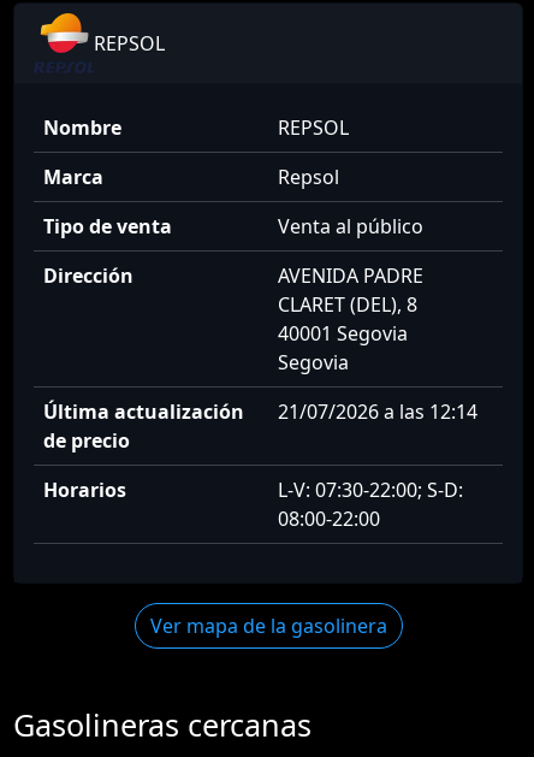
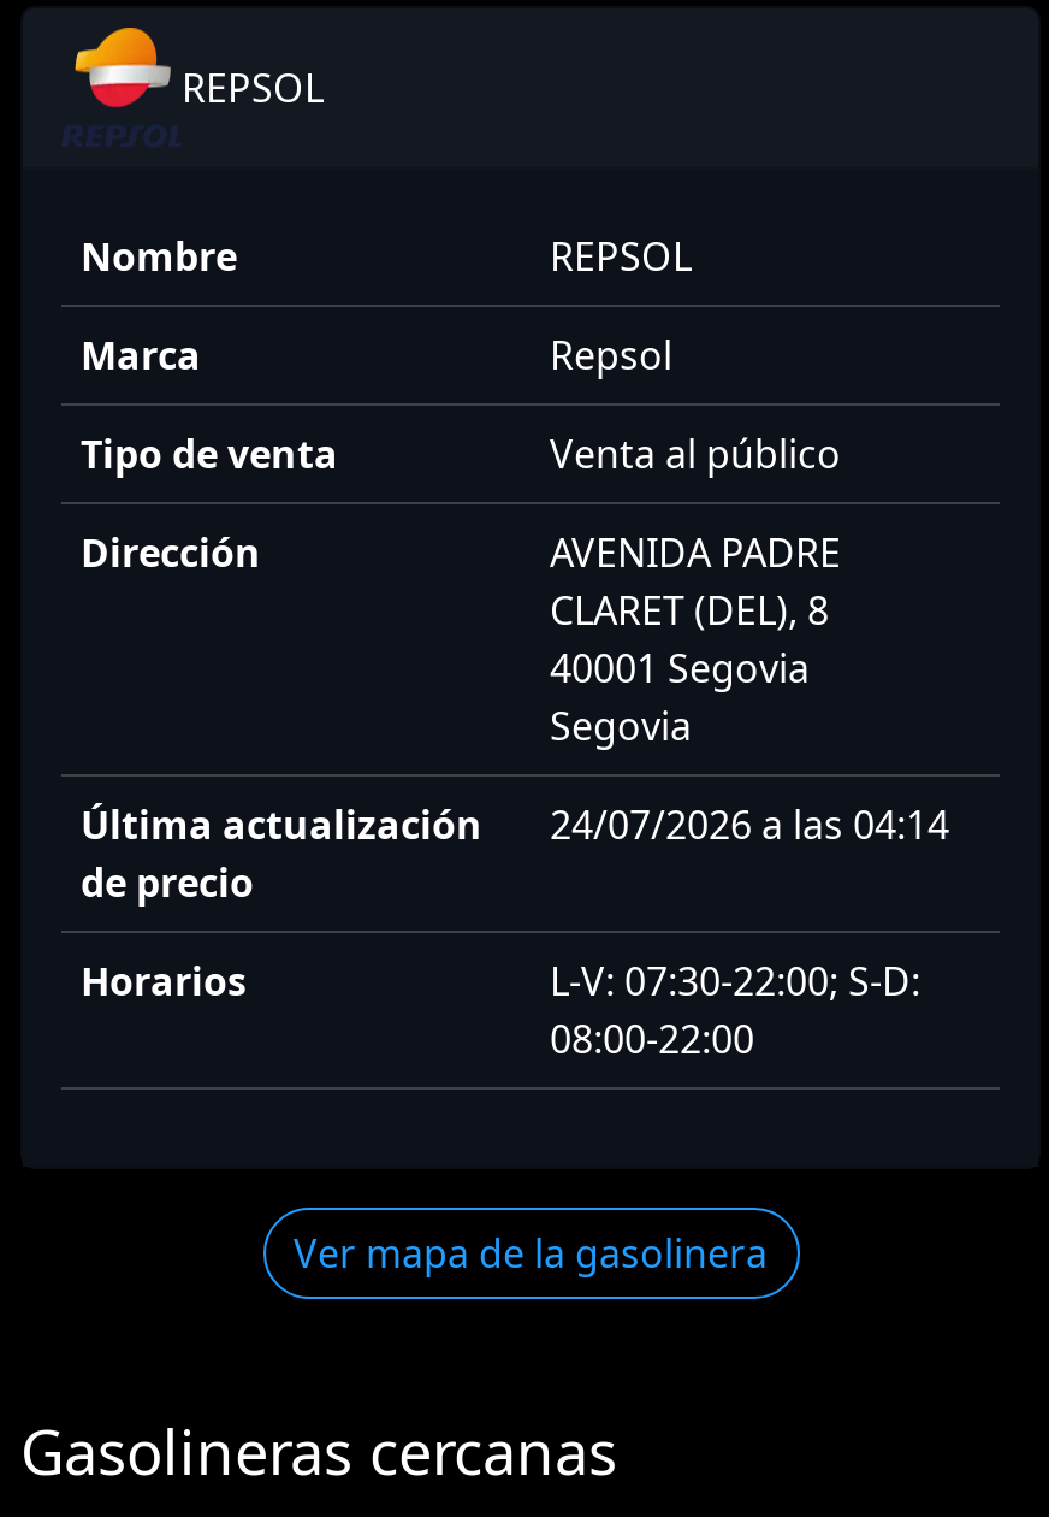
[43,398,477,425] Última actualización 21/07/2026 a las 12:14 -> [81,798,949,851] Última actualización 24/07/2026 a las 04:14

